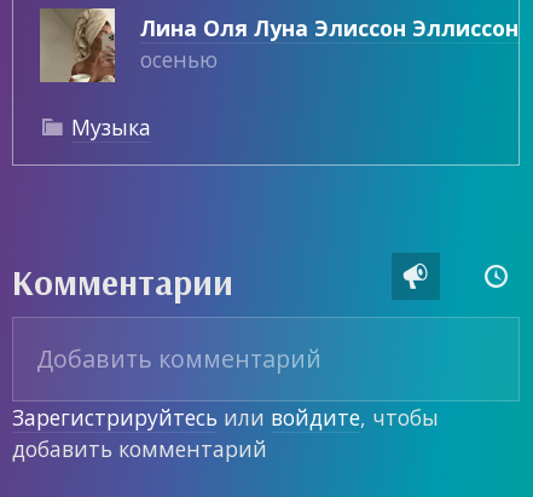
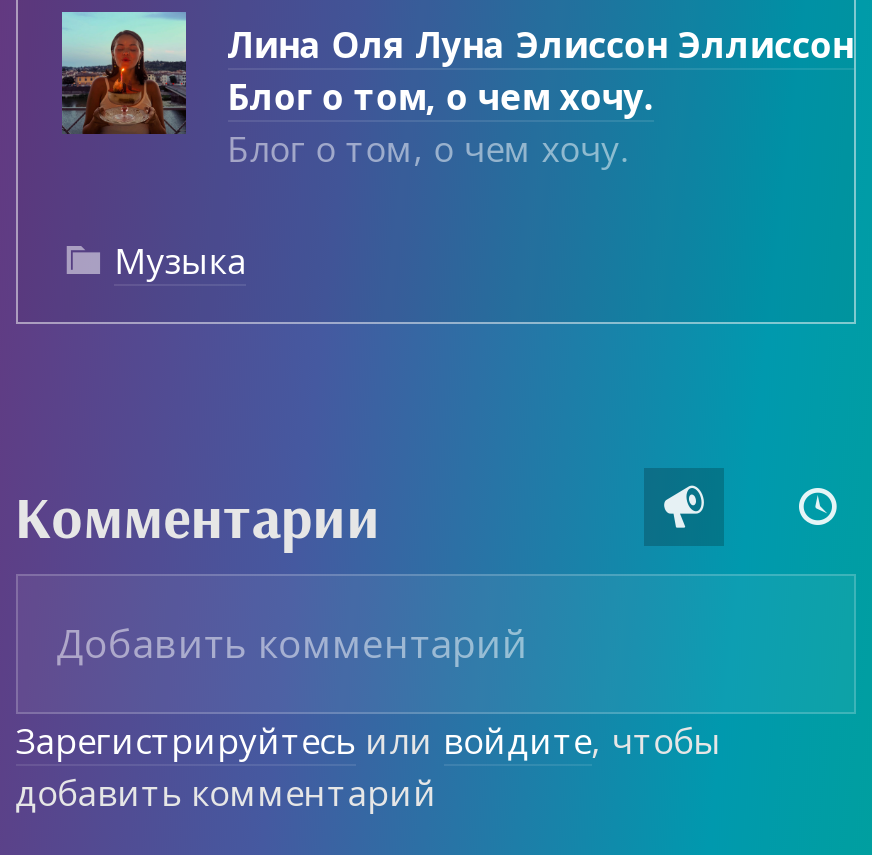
[39,7,217,83] [image] | осенью -> [60,10,654,173] [image] | Блог о том, о чем хочу. | Блог о том, о чем хочу.

